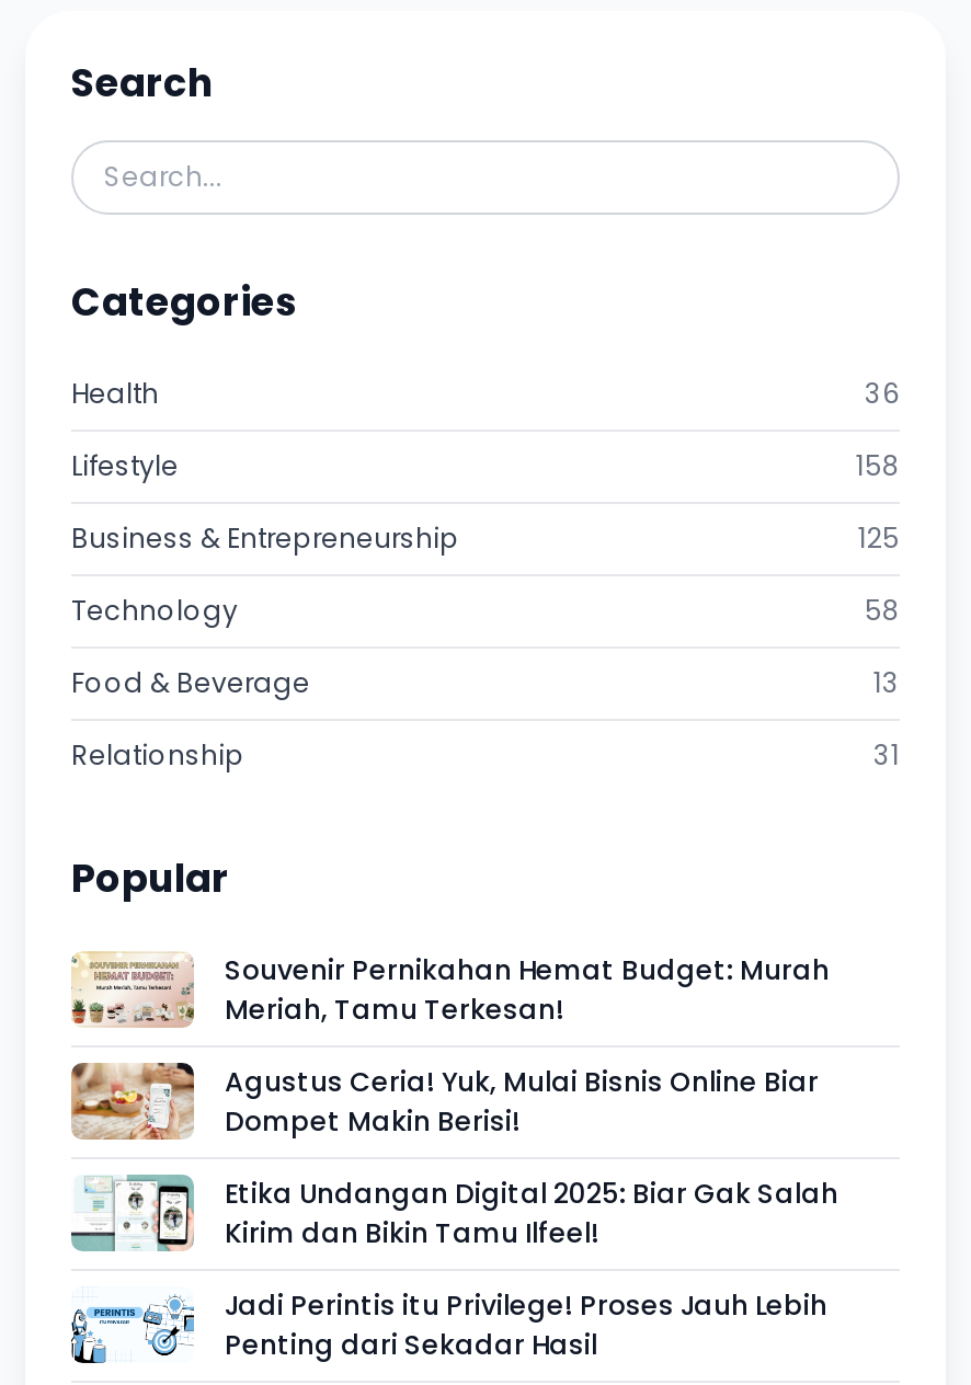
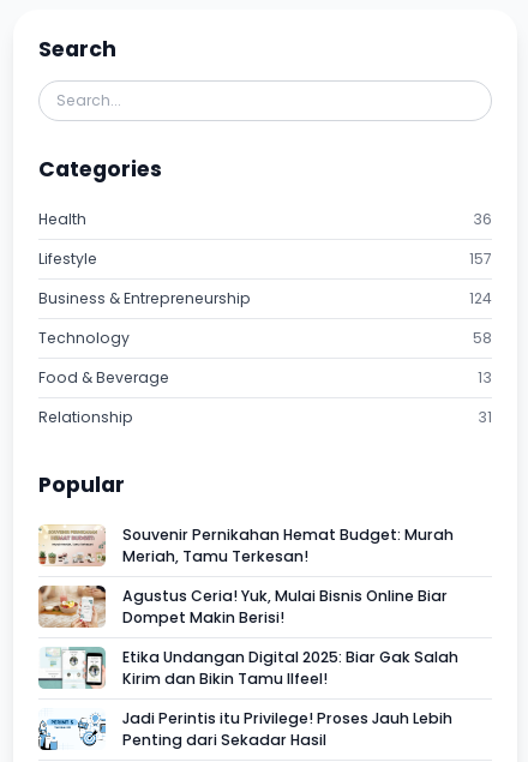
[856,446,900,483] 158 -> [469,248,492,268] 157
[858,518,900,556] 125 -> [469,287,492,308] 124

